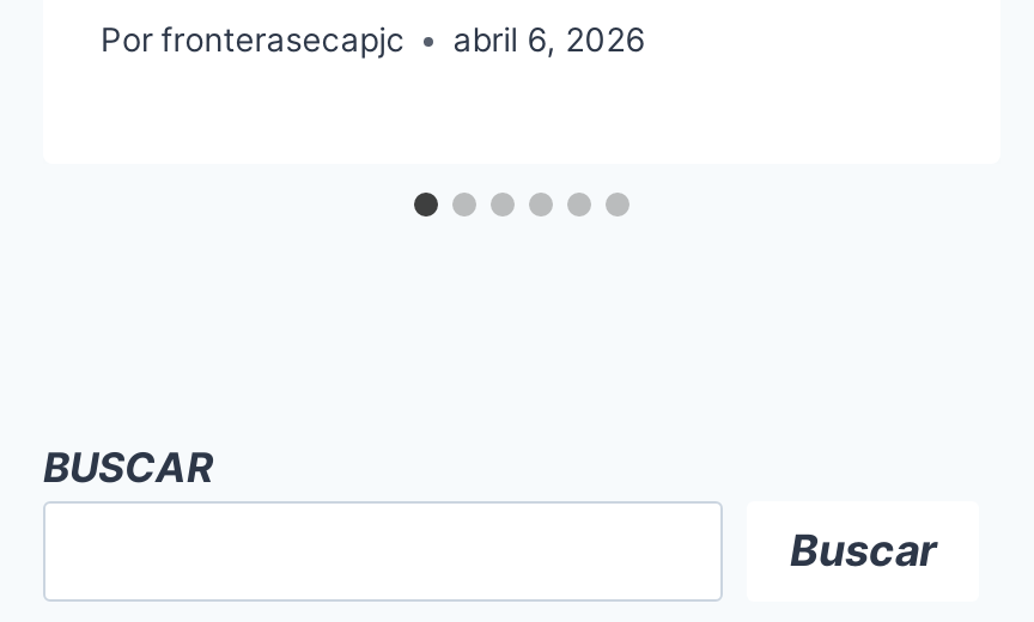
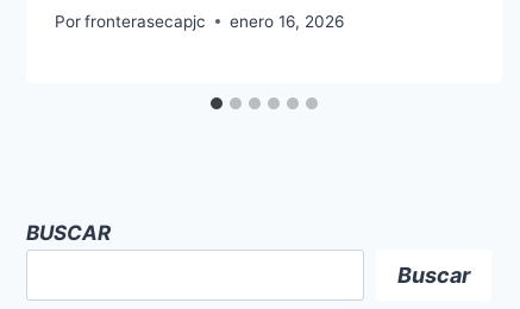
[101,20,644,58] Por fronterasecapjc abril 6, 2026 -> [55,12,344,31] Por fronterasecapjc enero 16, 2026

